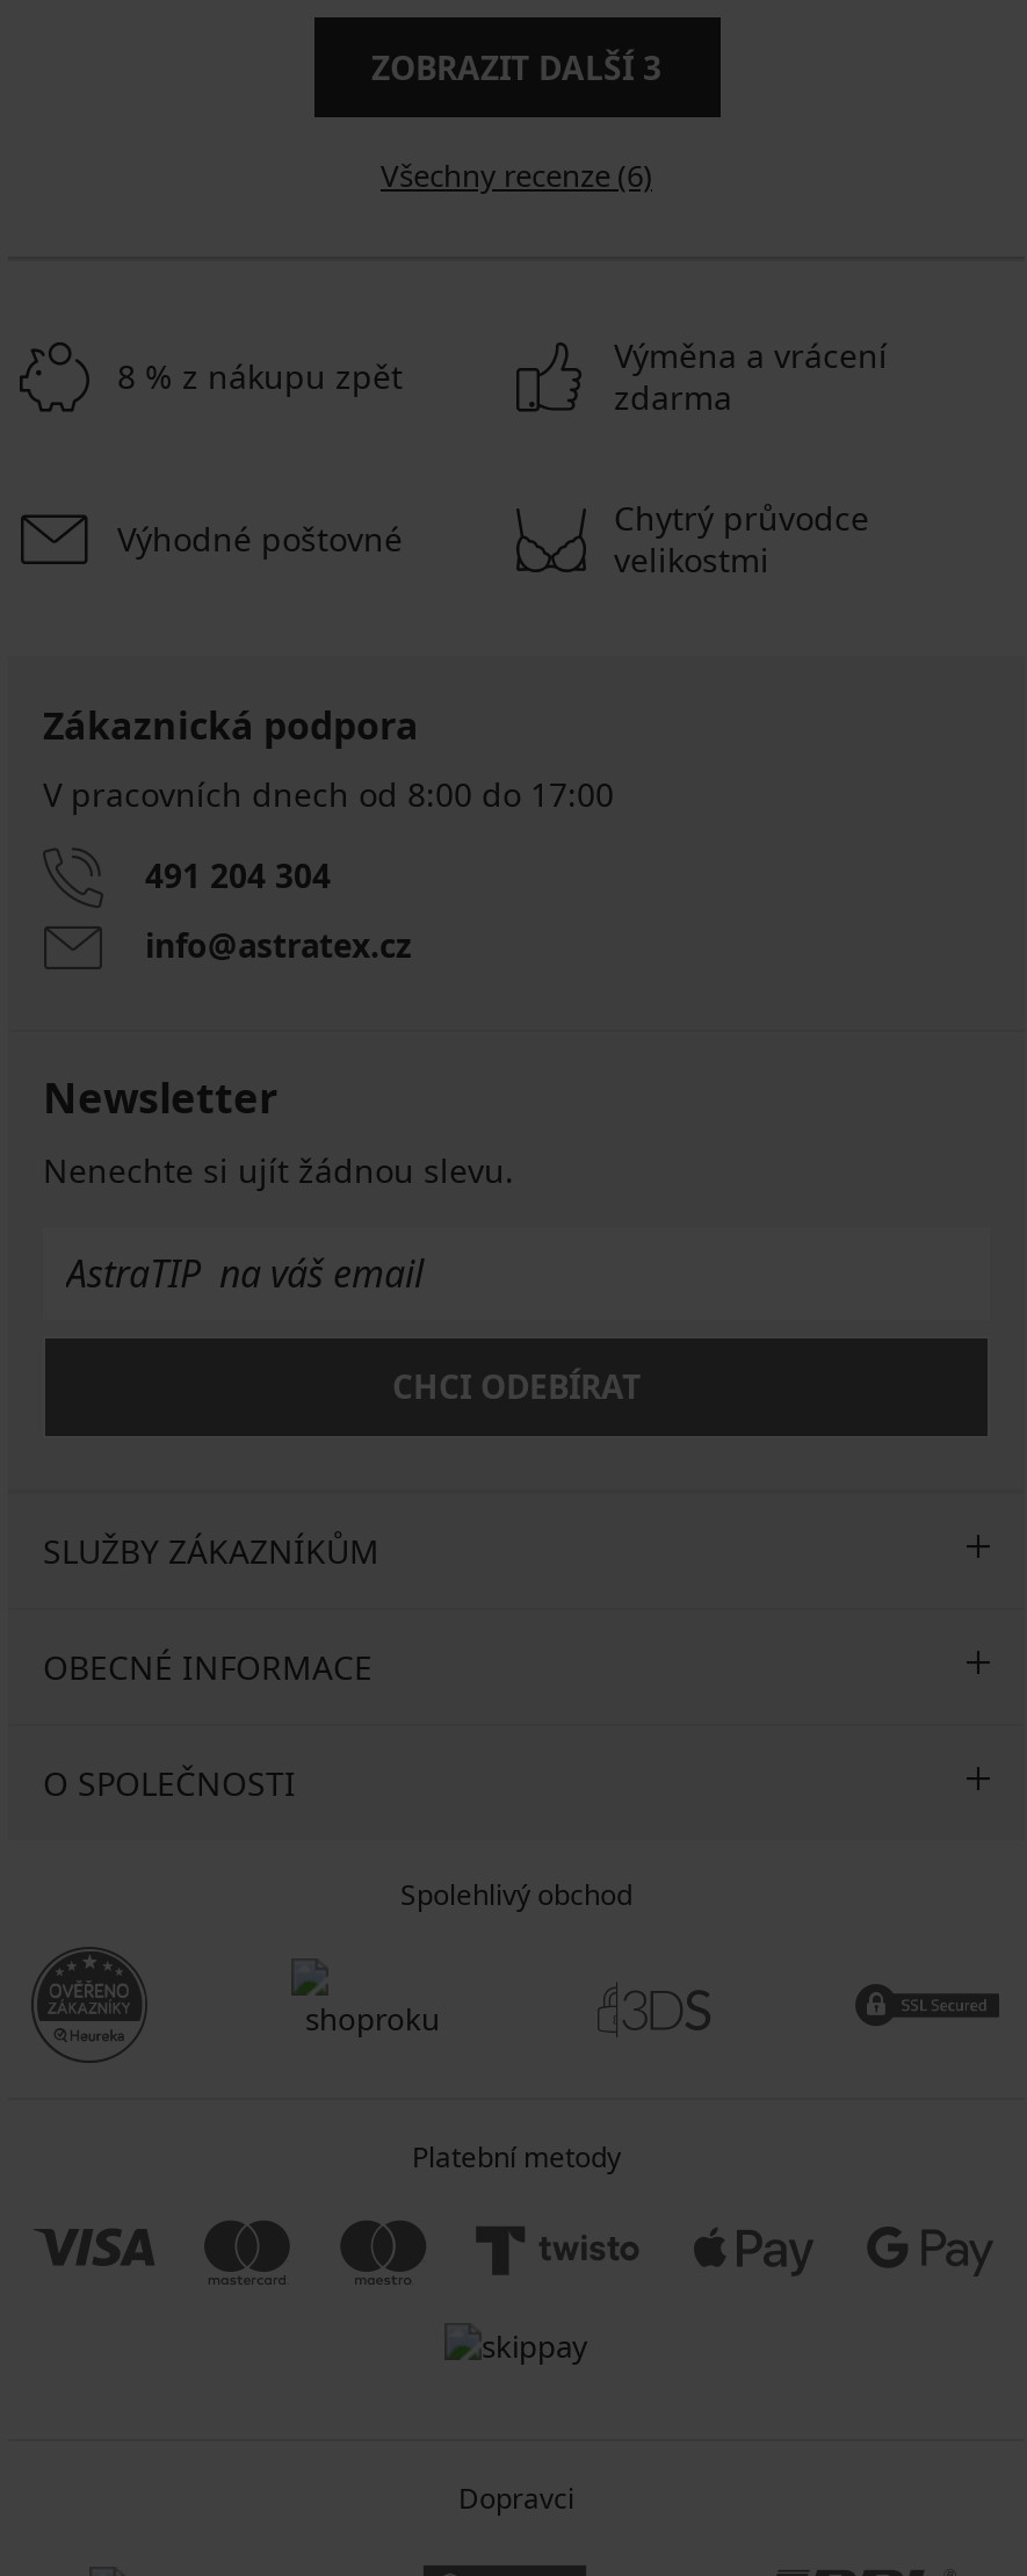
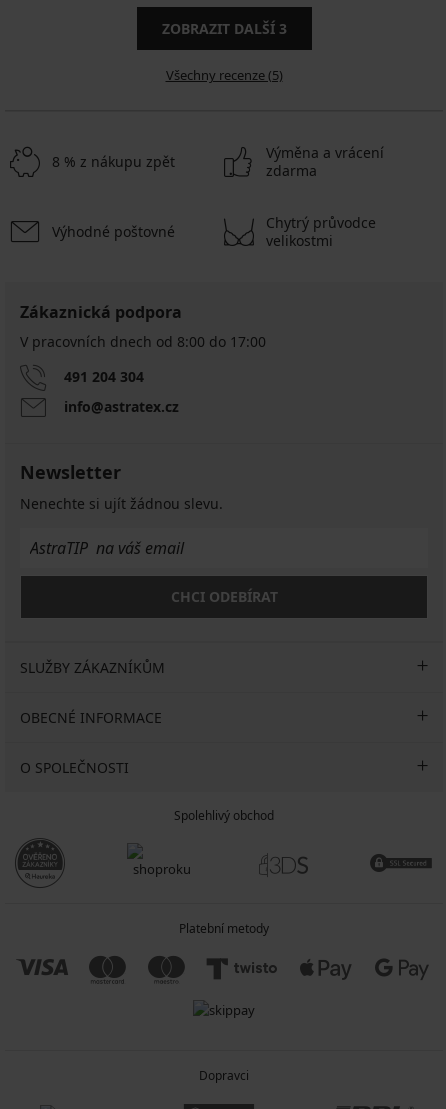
[381,155,652,197] Všechny recenze (6) -> [165,66,282,84] Všechny recenze (5)

